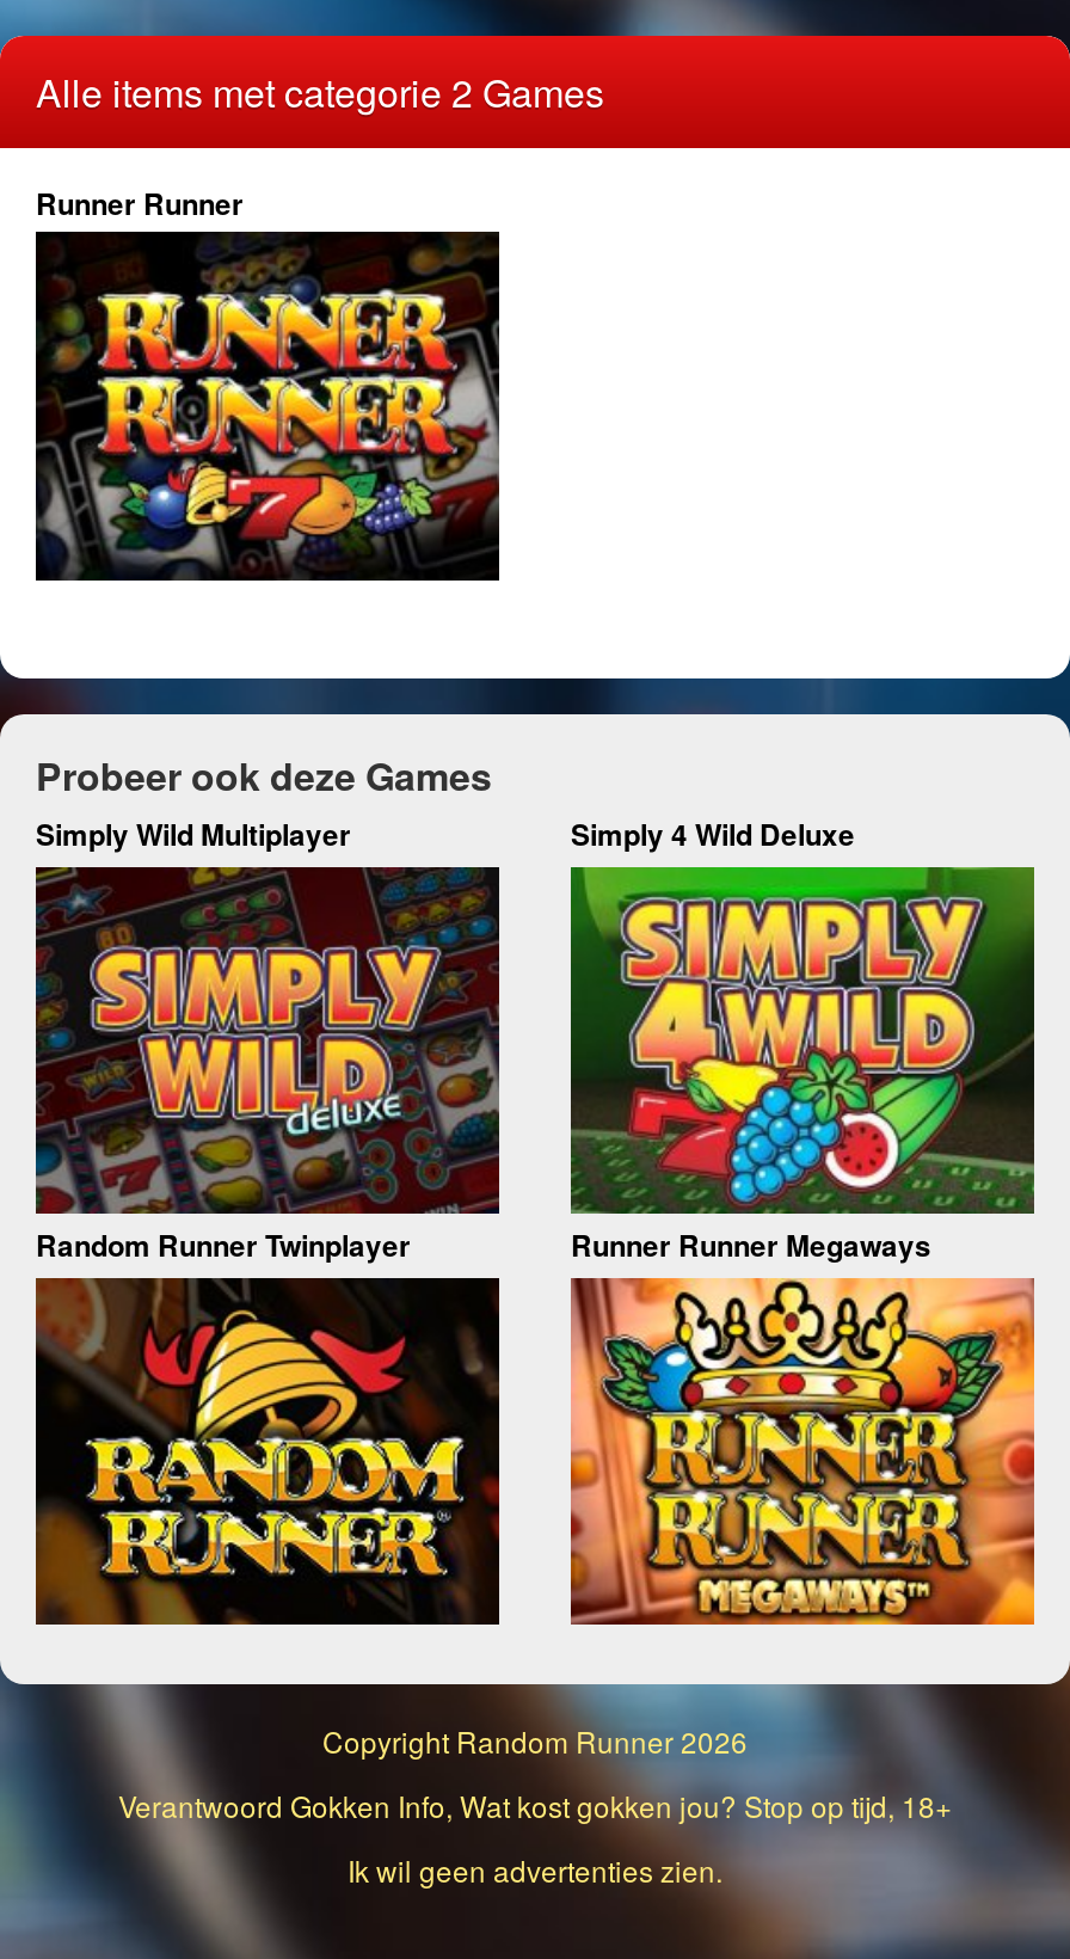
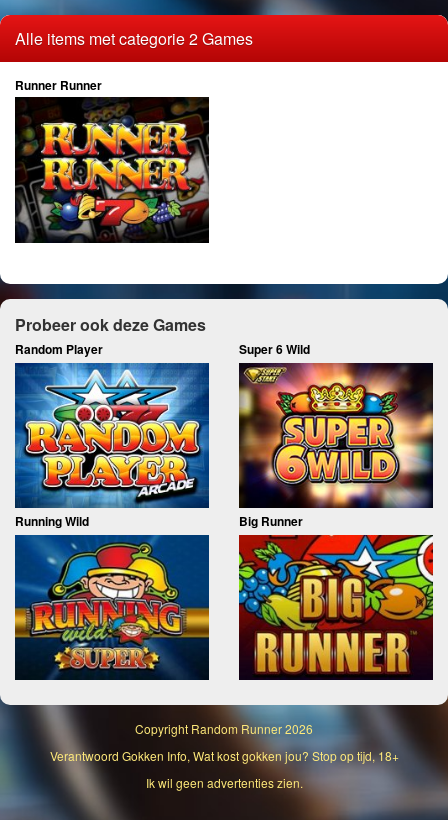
[36,811,855,854] Simply Wild Multiplayer | Simply 4 Wild Deluxe -> [15,340,310,358] Random Player | Super 6 Wild
[33,865,931,1266] [image] | Random Runner Twinplayer | Runner Runner Megaways -> [14,362,303,530] [image] | Running Wild | Big Runner
[568,865,1037,1216] [image] -> [238,362,434,509] [image]
[33,1276,502,1627] [image] -> [14,534,210,681] [image]
[568,1278,1037,1627] [image] -> [238,534,434,681] [image]

